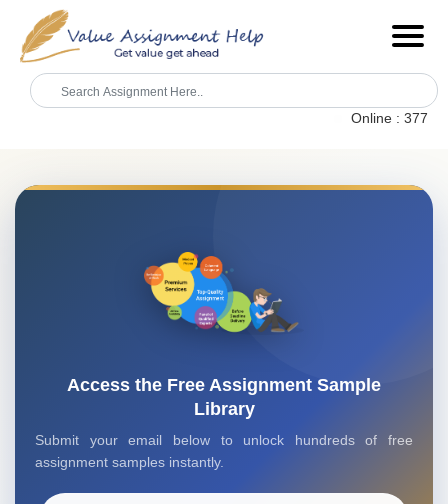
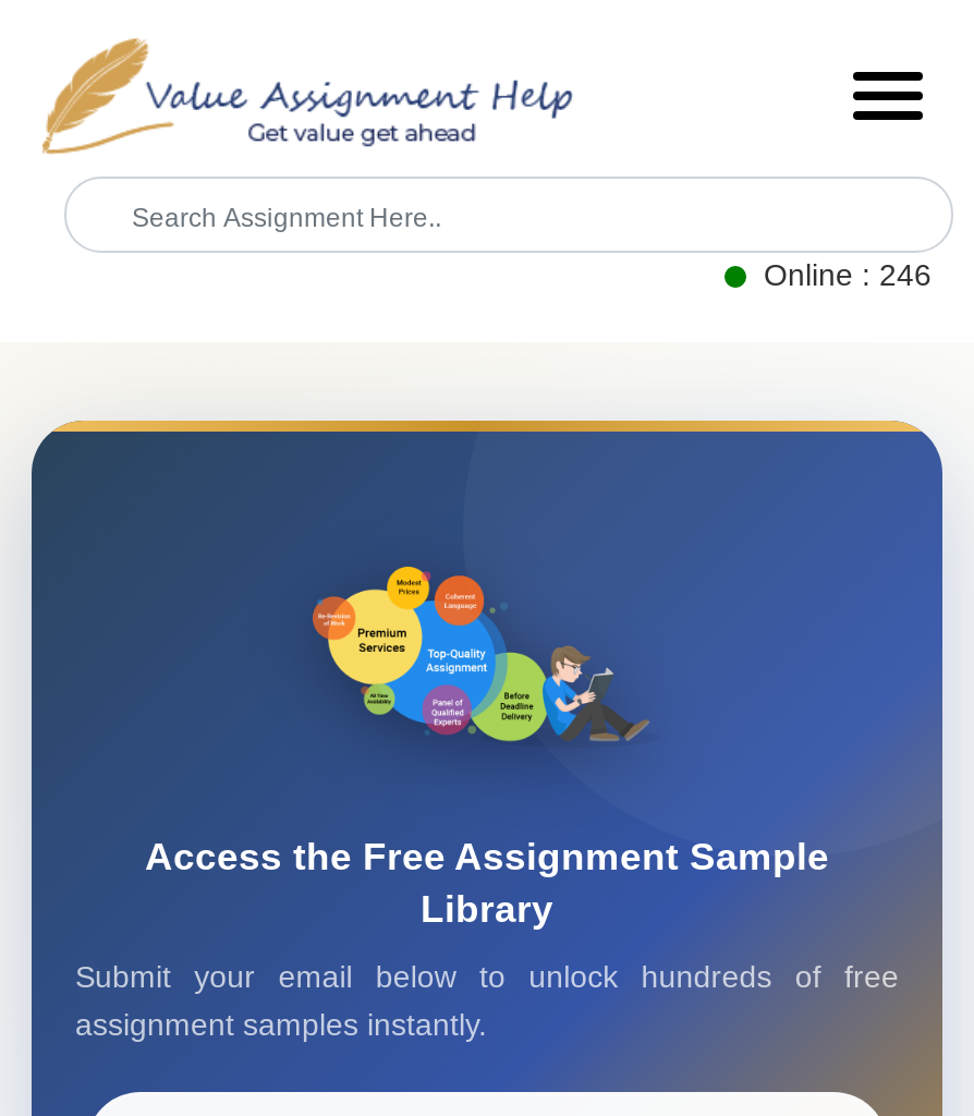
[351,110,428,126] Online : 377 -> [764,258,932,293] Online : 246

